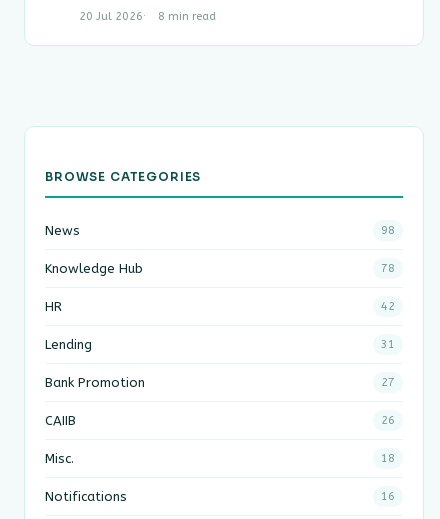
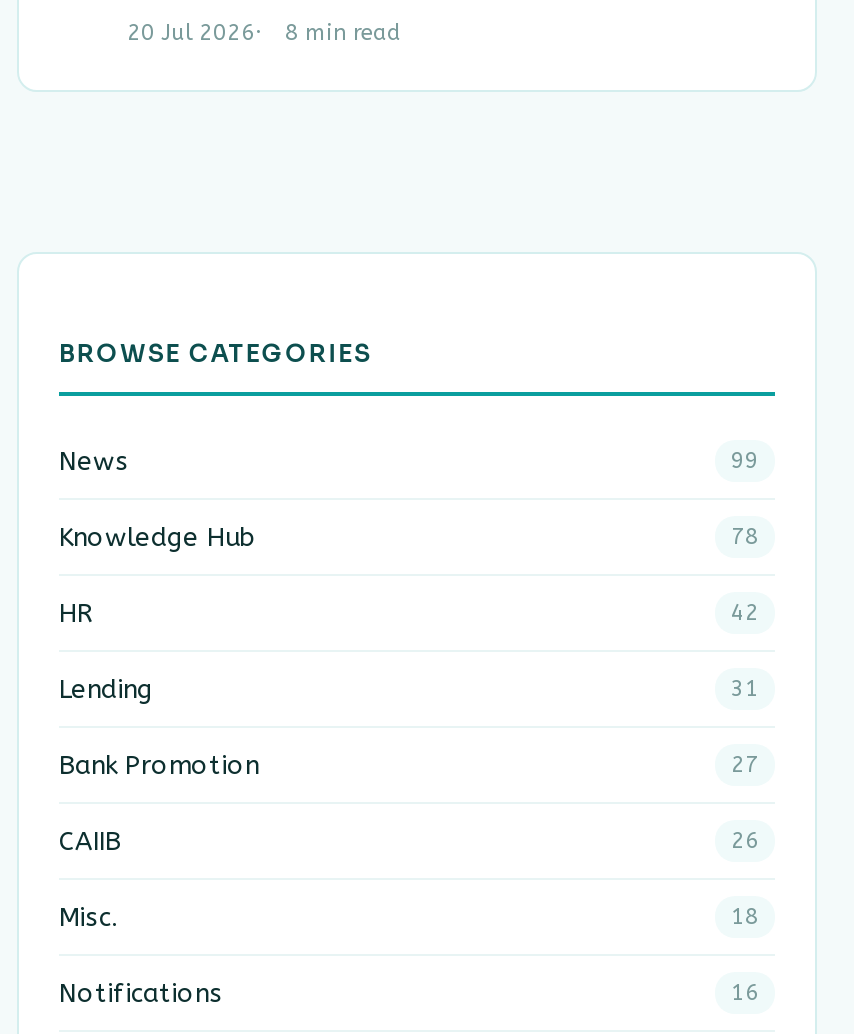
[381,224,395,237] 98 -> [731,448,759,474] 99

